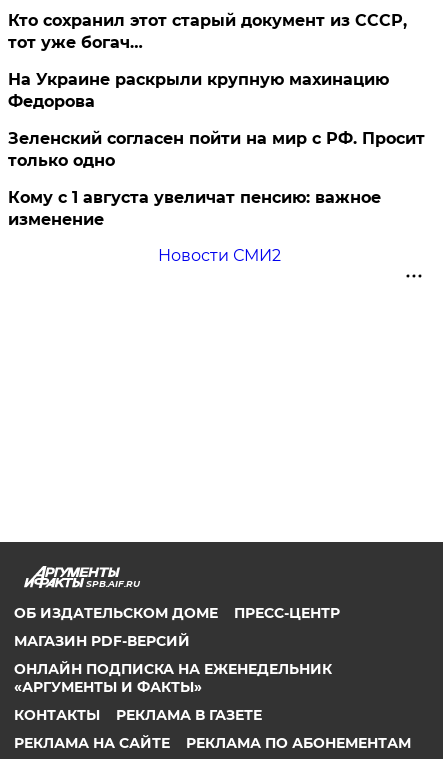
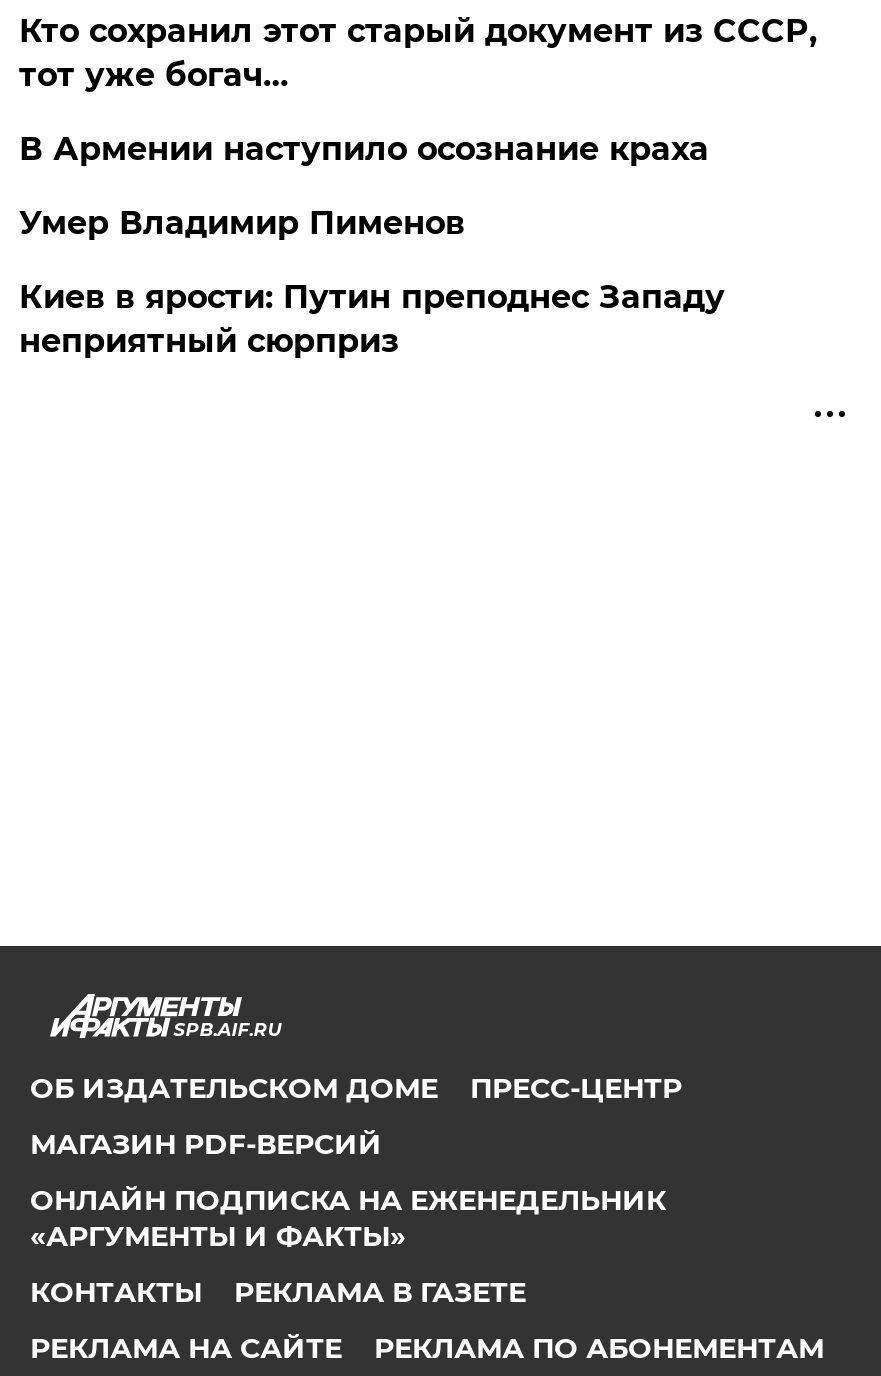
[8,70,425,265] На Украине раскрыли крупную махинацию | Федорова | Зеленский согласен пойти на мир с РФ. Просит | только одно | Кому с 1 августа увеличат пенсию: важное | изменение | Новости СМИ2 -> [19,130,725,360] В Армении наступило осознание краха | Умер Владимир Пименов | Киев в ярости: Путин преподнес Западу | неприятный сюрприз

